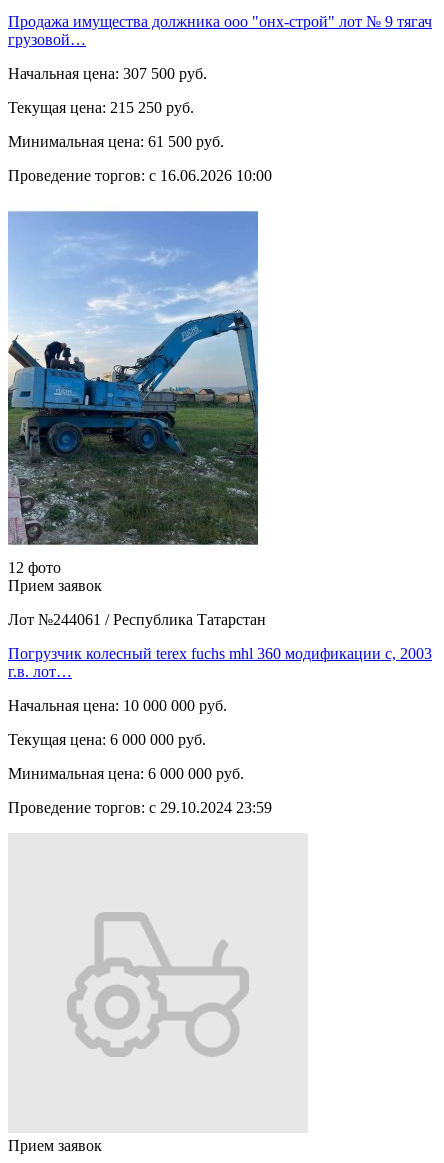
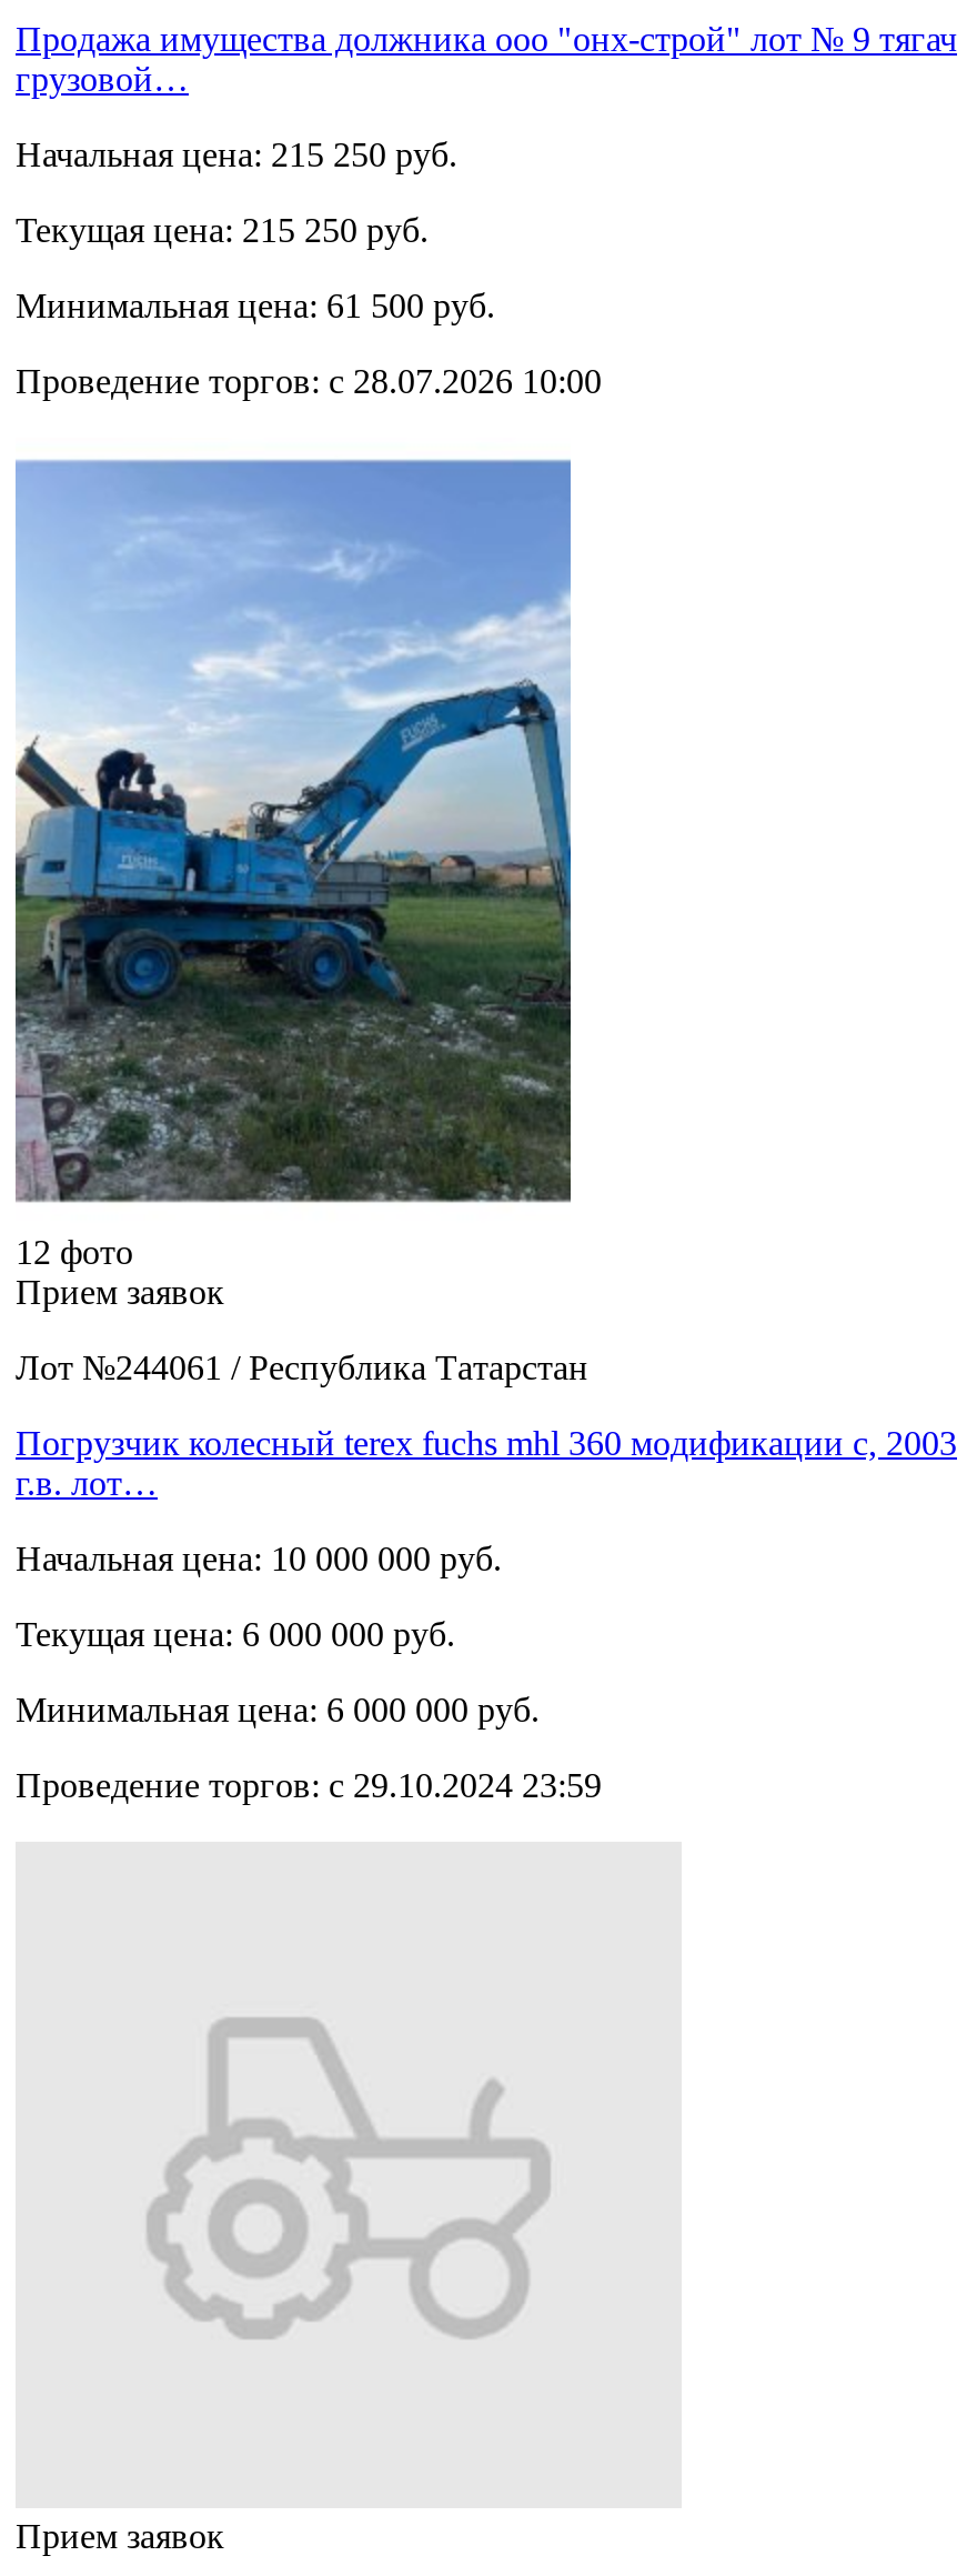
[8,65,207,82] Начальная цена: 307 500 руб. -> [16,136,457,173] Начальная цена: 215 250 руб.
[8,167,272,184] Проведение торгов: с 16.06.2026 10:00 -> [16,362,602,400] Проведение торгов: с 28.07.2026 10:00

